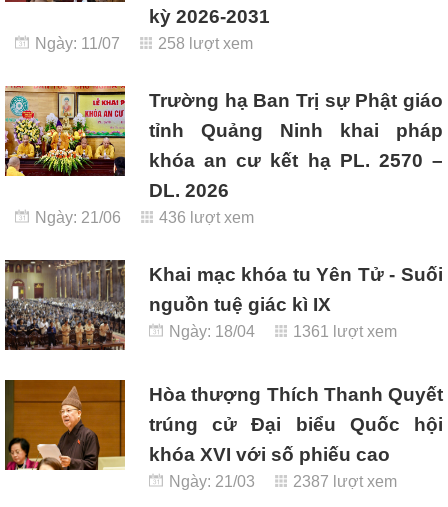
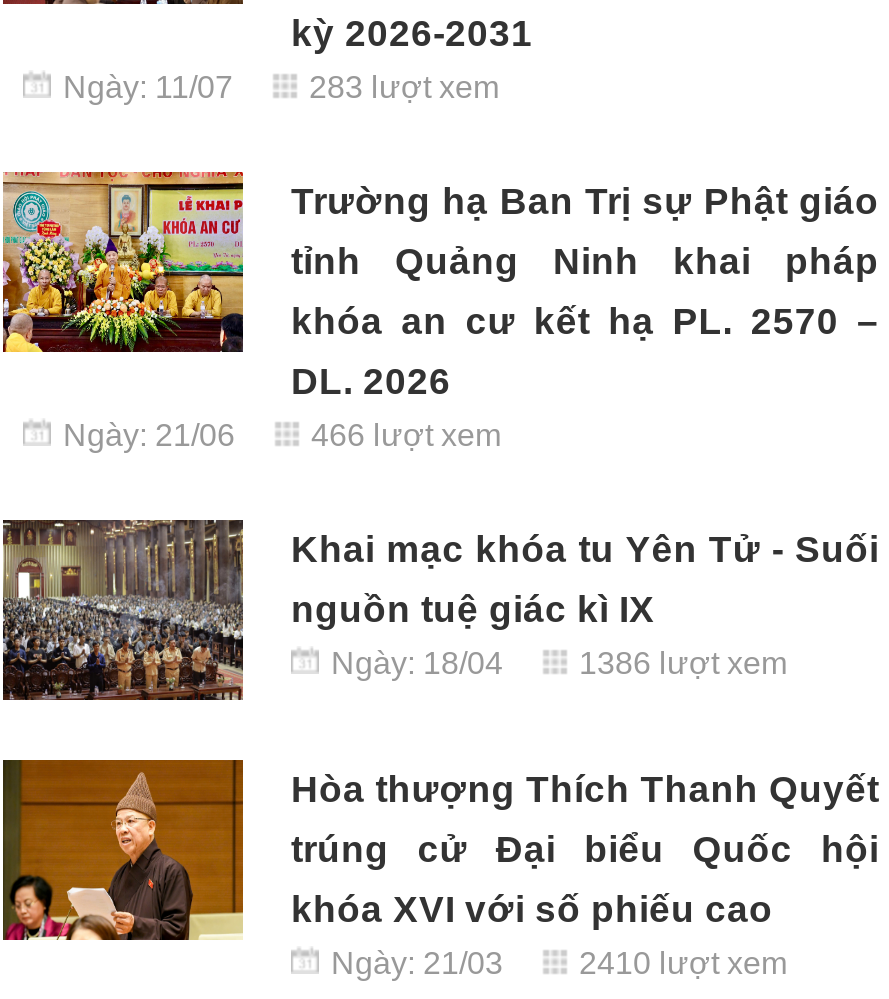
[35,35,253,52] Ngày: 11/07 258 lượt xem -> [63,70,499,104] Ngày: 11/07 283 lượt xem
[35,209,254,226] Ngày: 21/06 436 lượt xem -> [63,418,501,452] Ngày: 21/06 466 lượt xem
[169,323,397,340] Ngày: 18/04 1361 lượt xem -> [331,646,787,680] Ngày: 18/04 1386 lượt xem
[169,473,397,490] Ngày: 21/03 2387 lượt xem -> [331,946,787,980] Ngày: 21/03 2410 lượt xem

